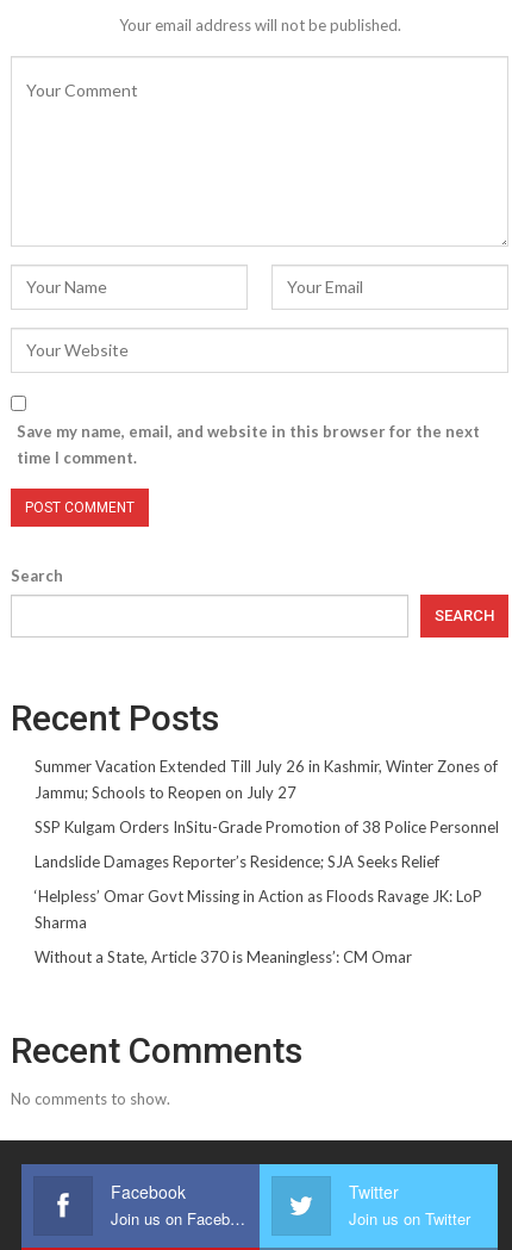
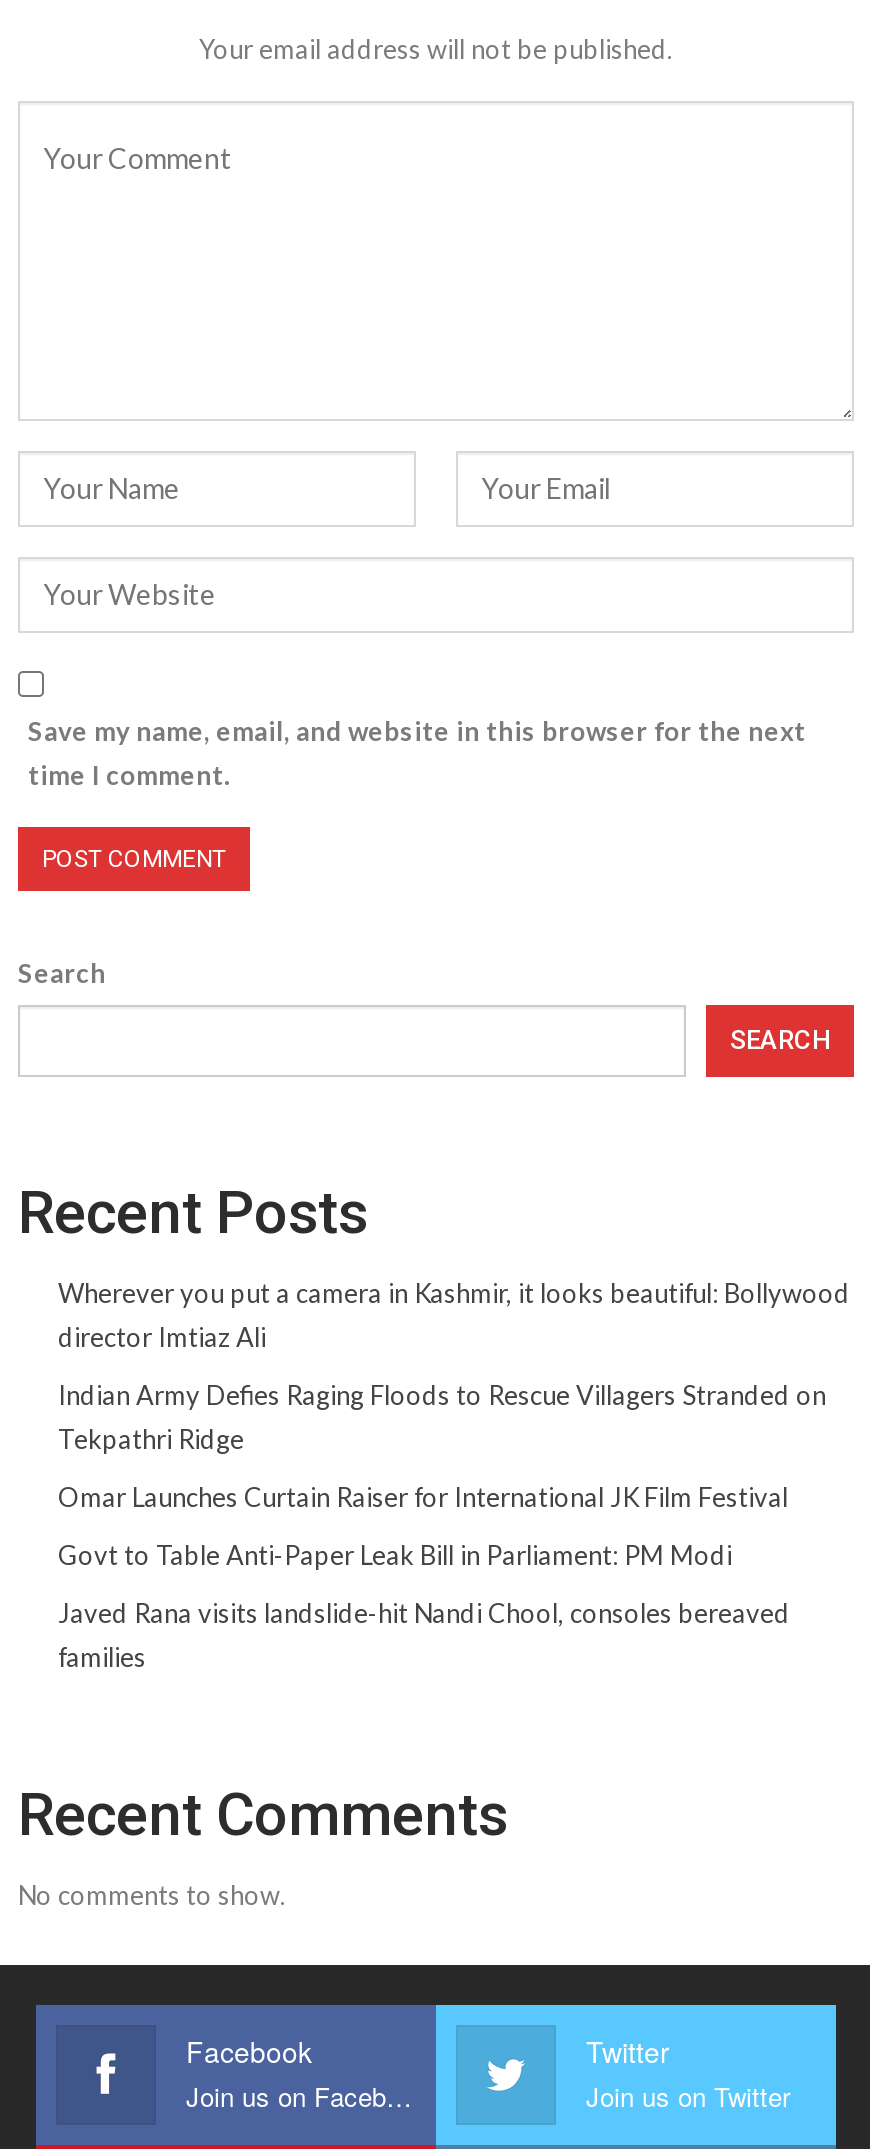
[35,756,498,802] Summer Vacation Extended Till July 26 in Kashmir, Winter Zones of | Jammu; Schools to Reopen on July 27 -> [58,1276,850,1352] Wherever you put a camera in Kashmir, it looks beautiful: Bollywood | director Imtiaz Ali
[35,817,499,836] SSP Kulgam Orders InSitu-Grade Promotion of 38 Police Personnel -> [58,1378,826,1454] Indian Army Defies Raging Floods to Rescue Villagers Stranded on | Tekpathri Ridge
[35,852,439,871] Landslide Damages Reporter’s Residence; SJA Seeks Relief -> [58,1480,788,1512] Omar Launches Curtain Raiser for International JK Film Festival
[35,886,482,931] ‘Helpless’ Omar Govt Missing in Action as Floods Ravage JK: LoP | Sharma -> [58,1538,732,1570] Govt to Table Anti-Paper Leak Bill in Parliament: PM Modi
[35,947,412,966] Without a State, Article 370 is Meaningless’: CM Omar -> [58,1596,790,1672] Javed Rana visits landslide-hit Nandi Chool, consoles bereaved | families

